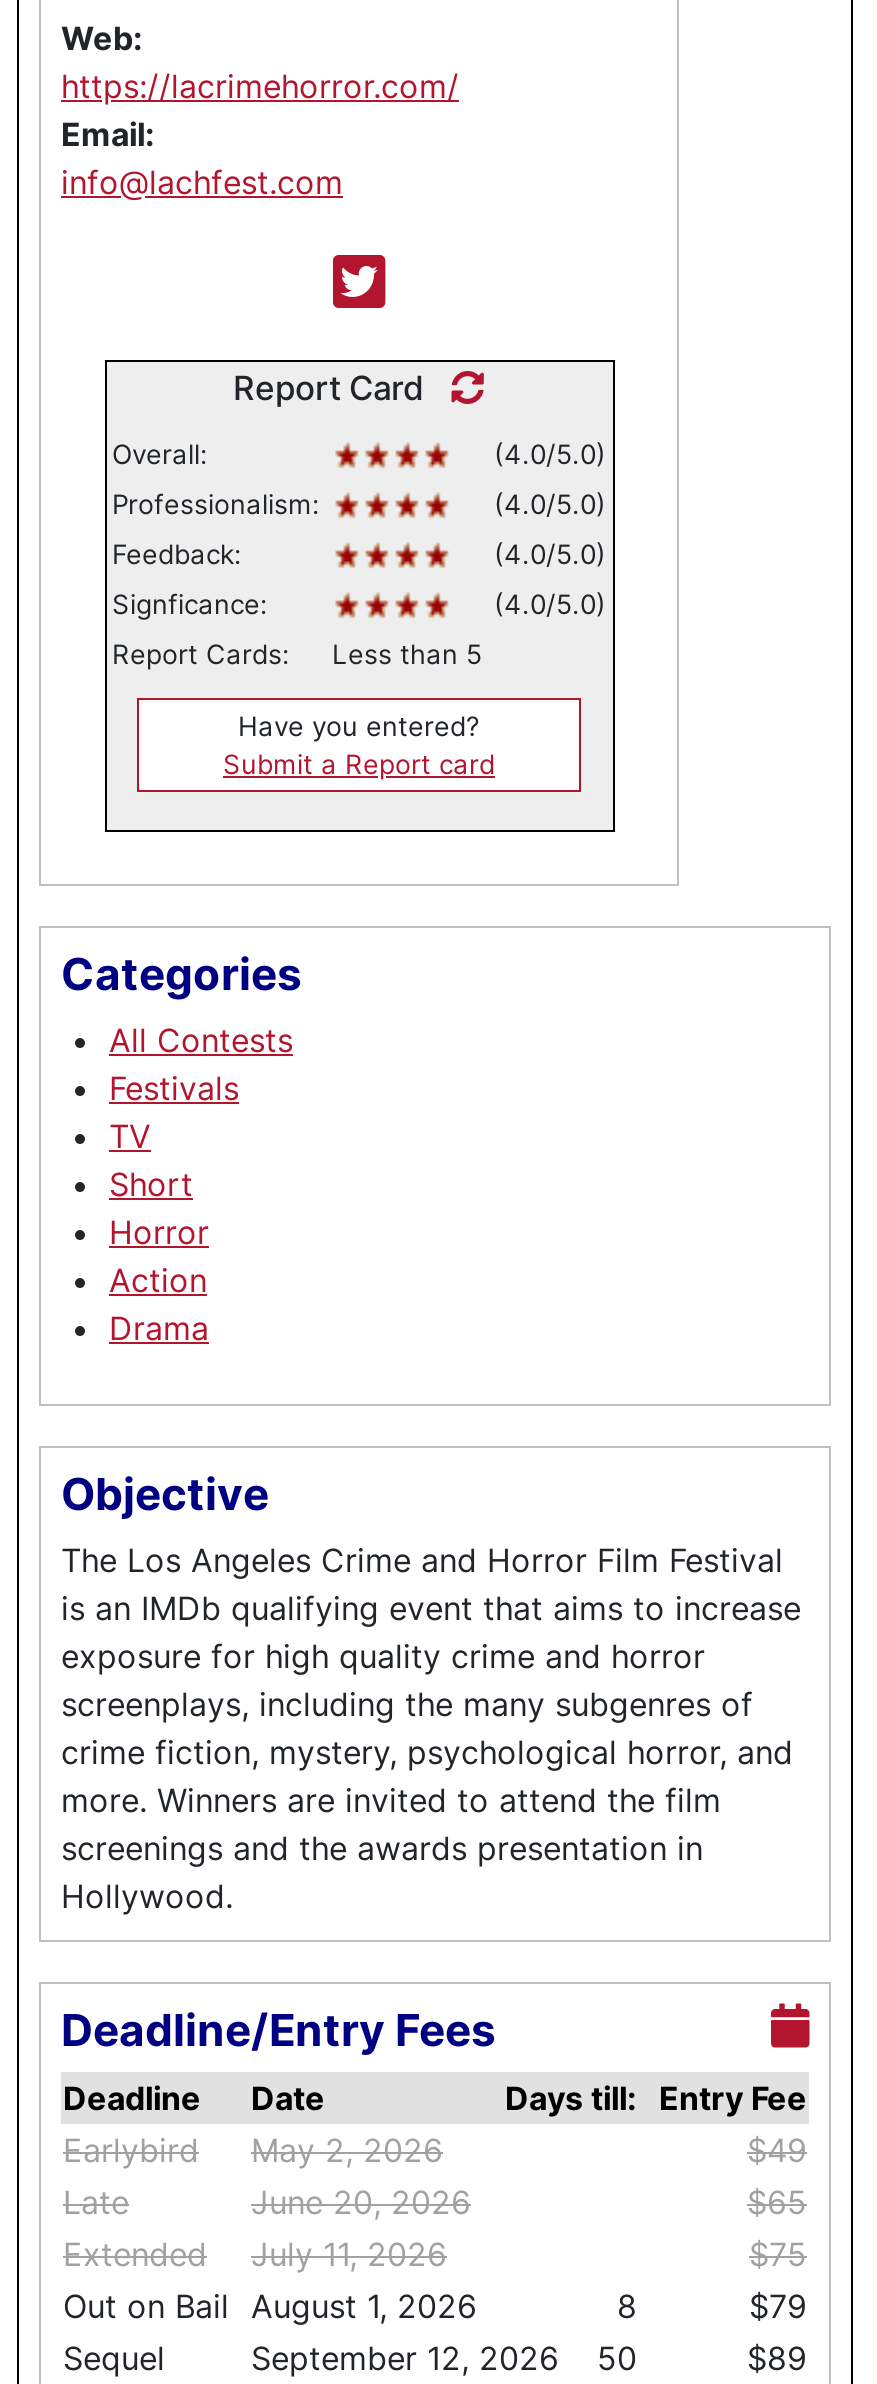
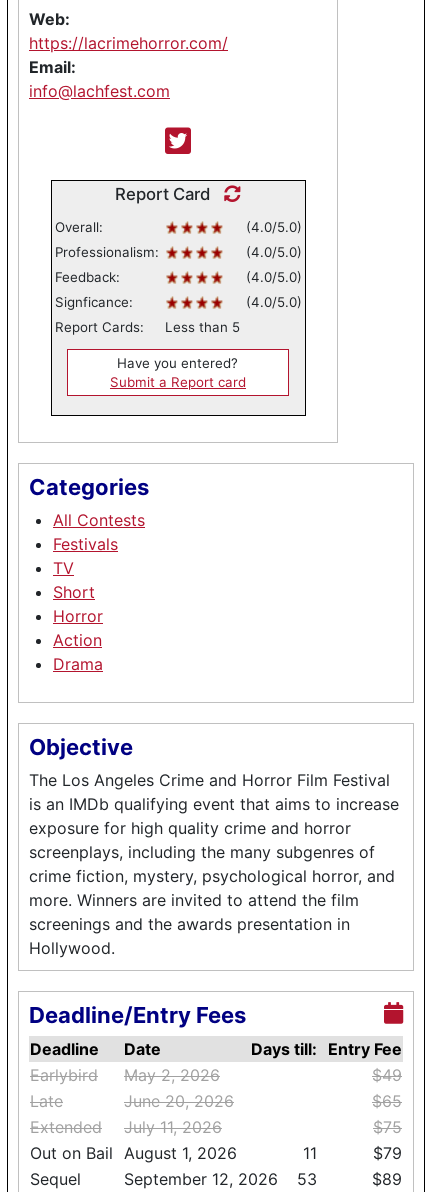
[617,2285,637,2325] 8 -> [303,1143,317,1163] 11
[251,2337,637,2377] September 12, 2026 50 -> [124,1169,317,1189] September 12, 2026 53

